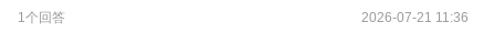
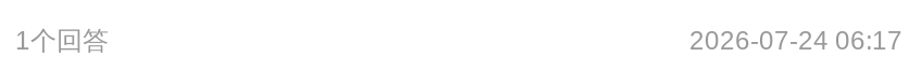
[361,10,469,25] 2026-07-21 11:36 -> [689,26,903,56] 2026-07-24 06:17

